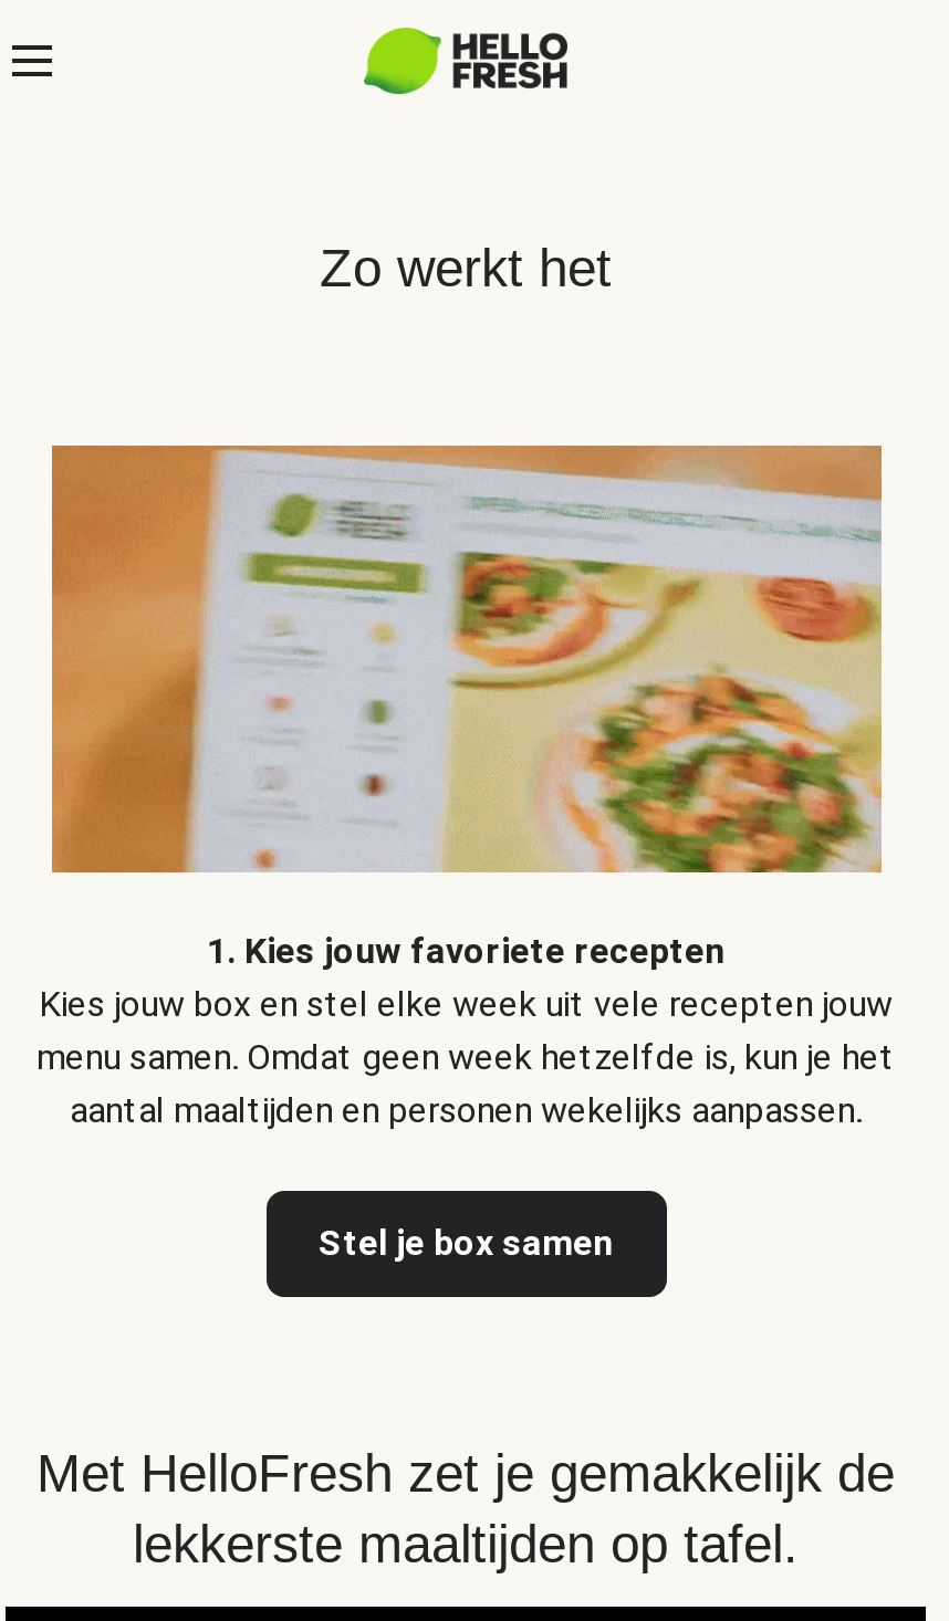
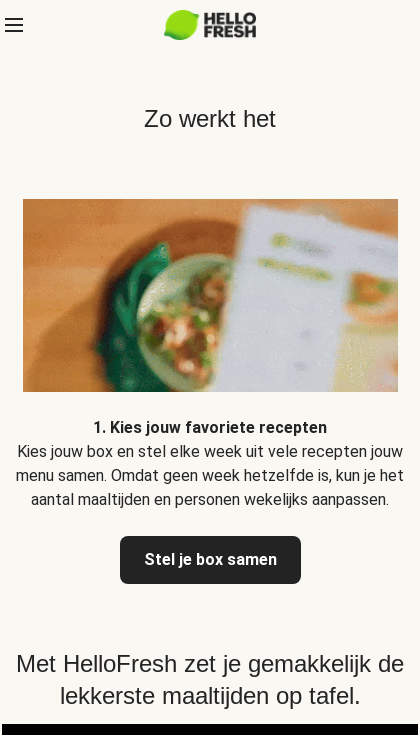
[182,450,882,875] [image] -> [83,200,398,393] [image]

